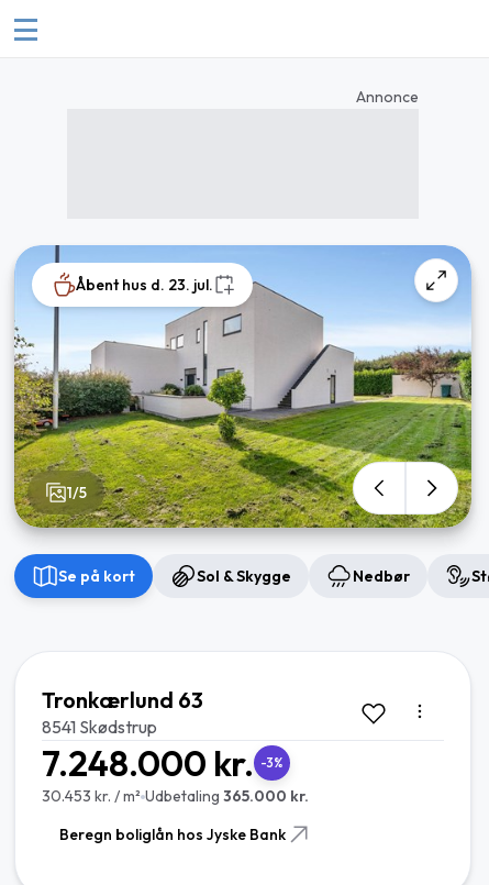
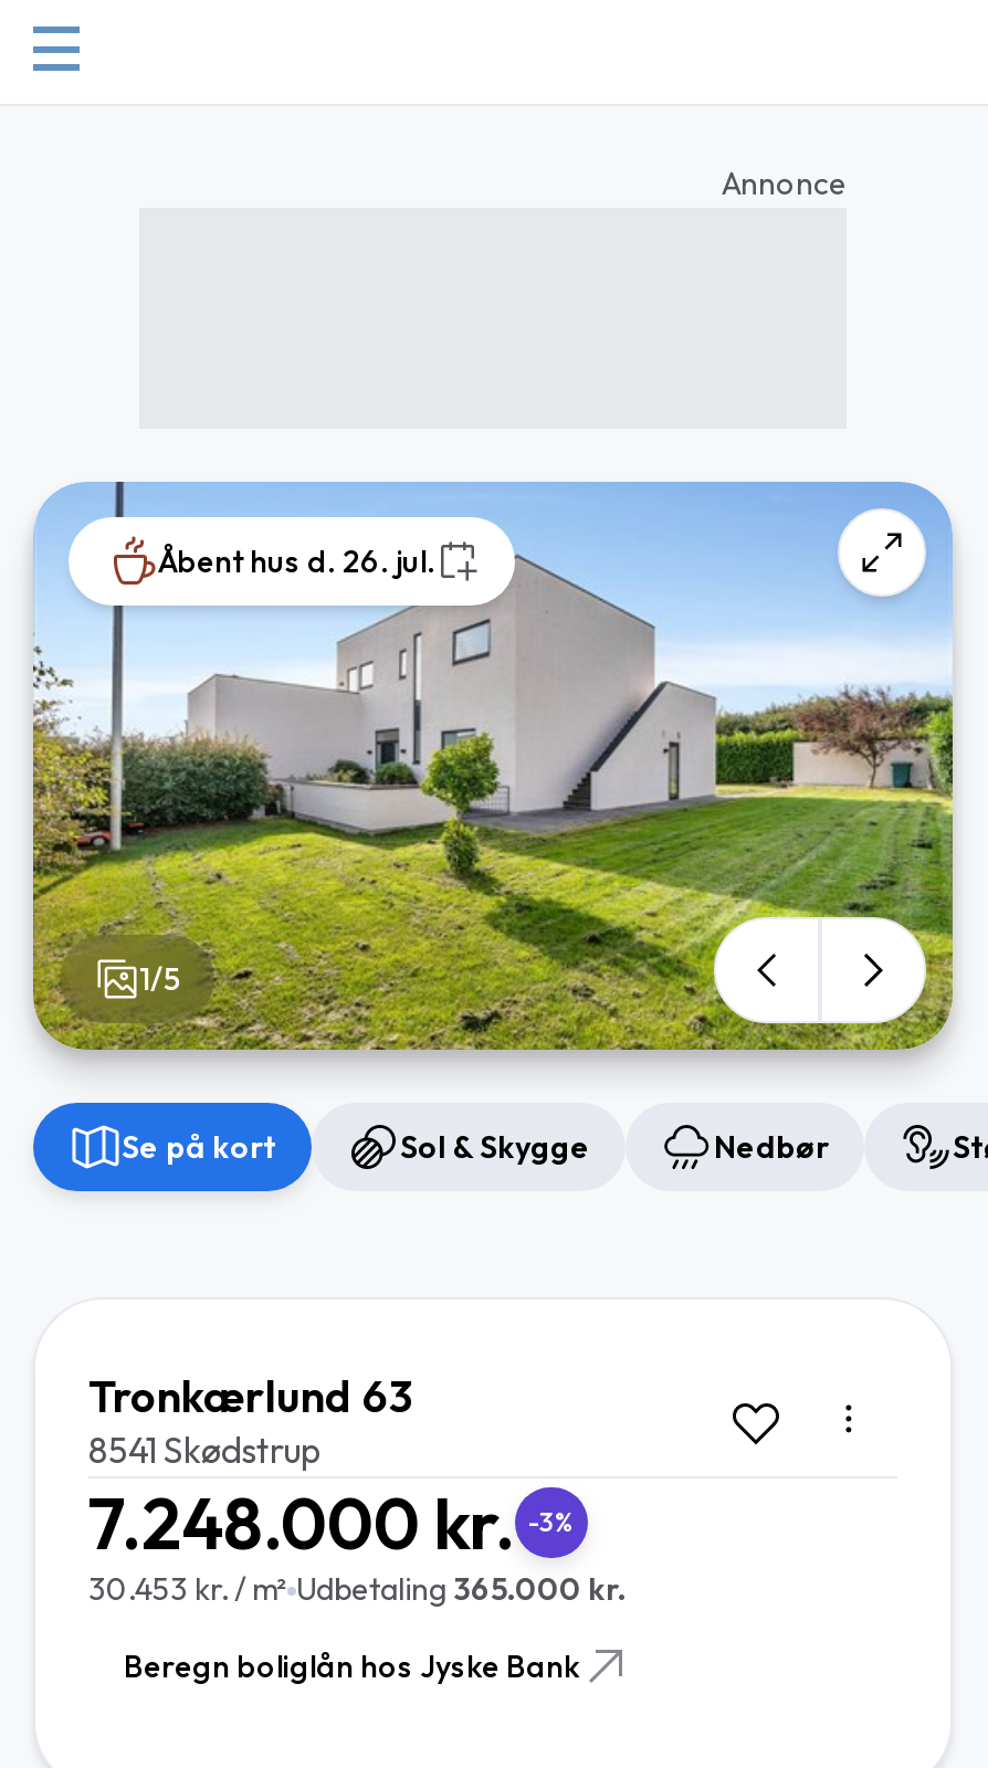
[76,274,213,294] Åbent hus d. 23. jul. -> [157,540,435,580] Åbent hus d. 26. jul.

